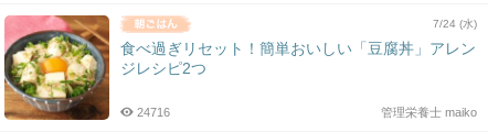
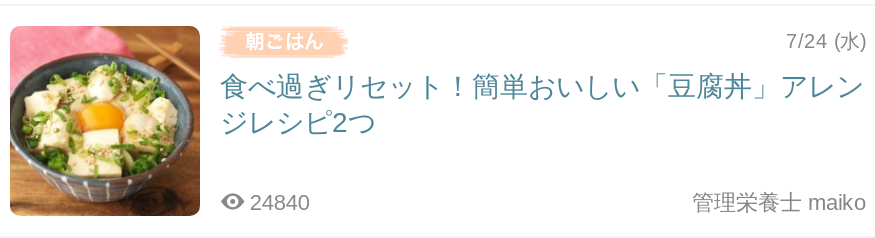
[137,105,170,119] 24716 -> [250,190,310,214] 24840

